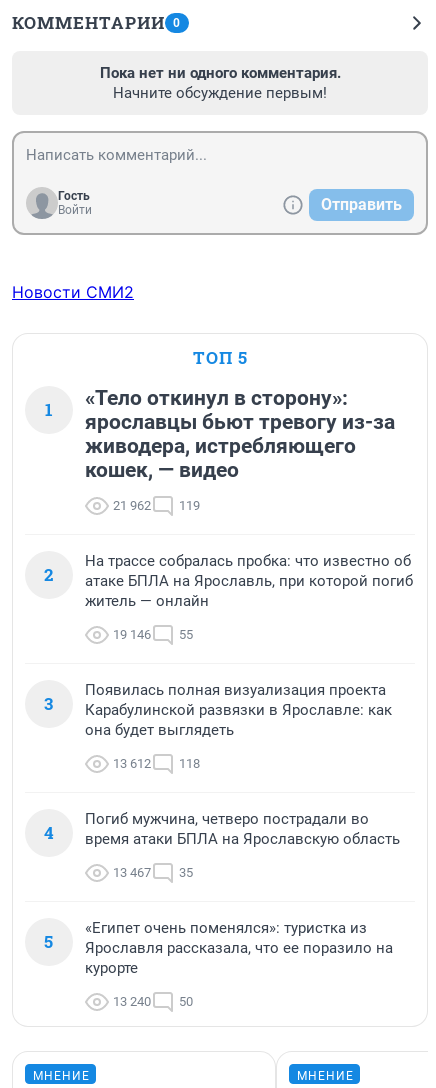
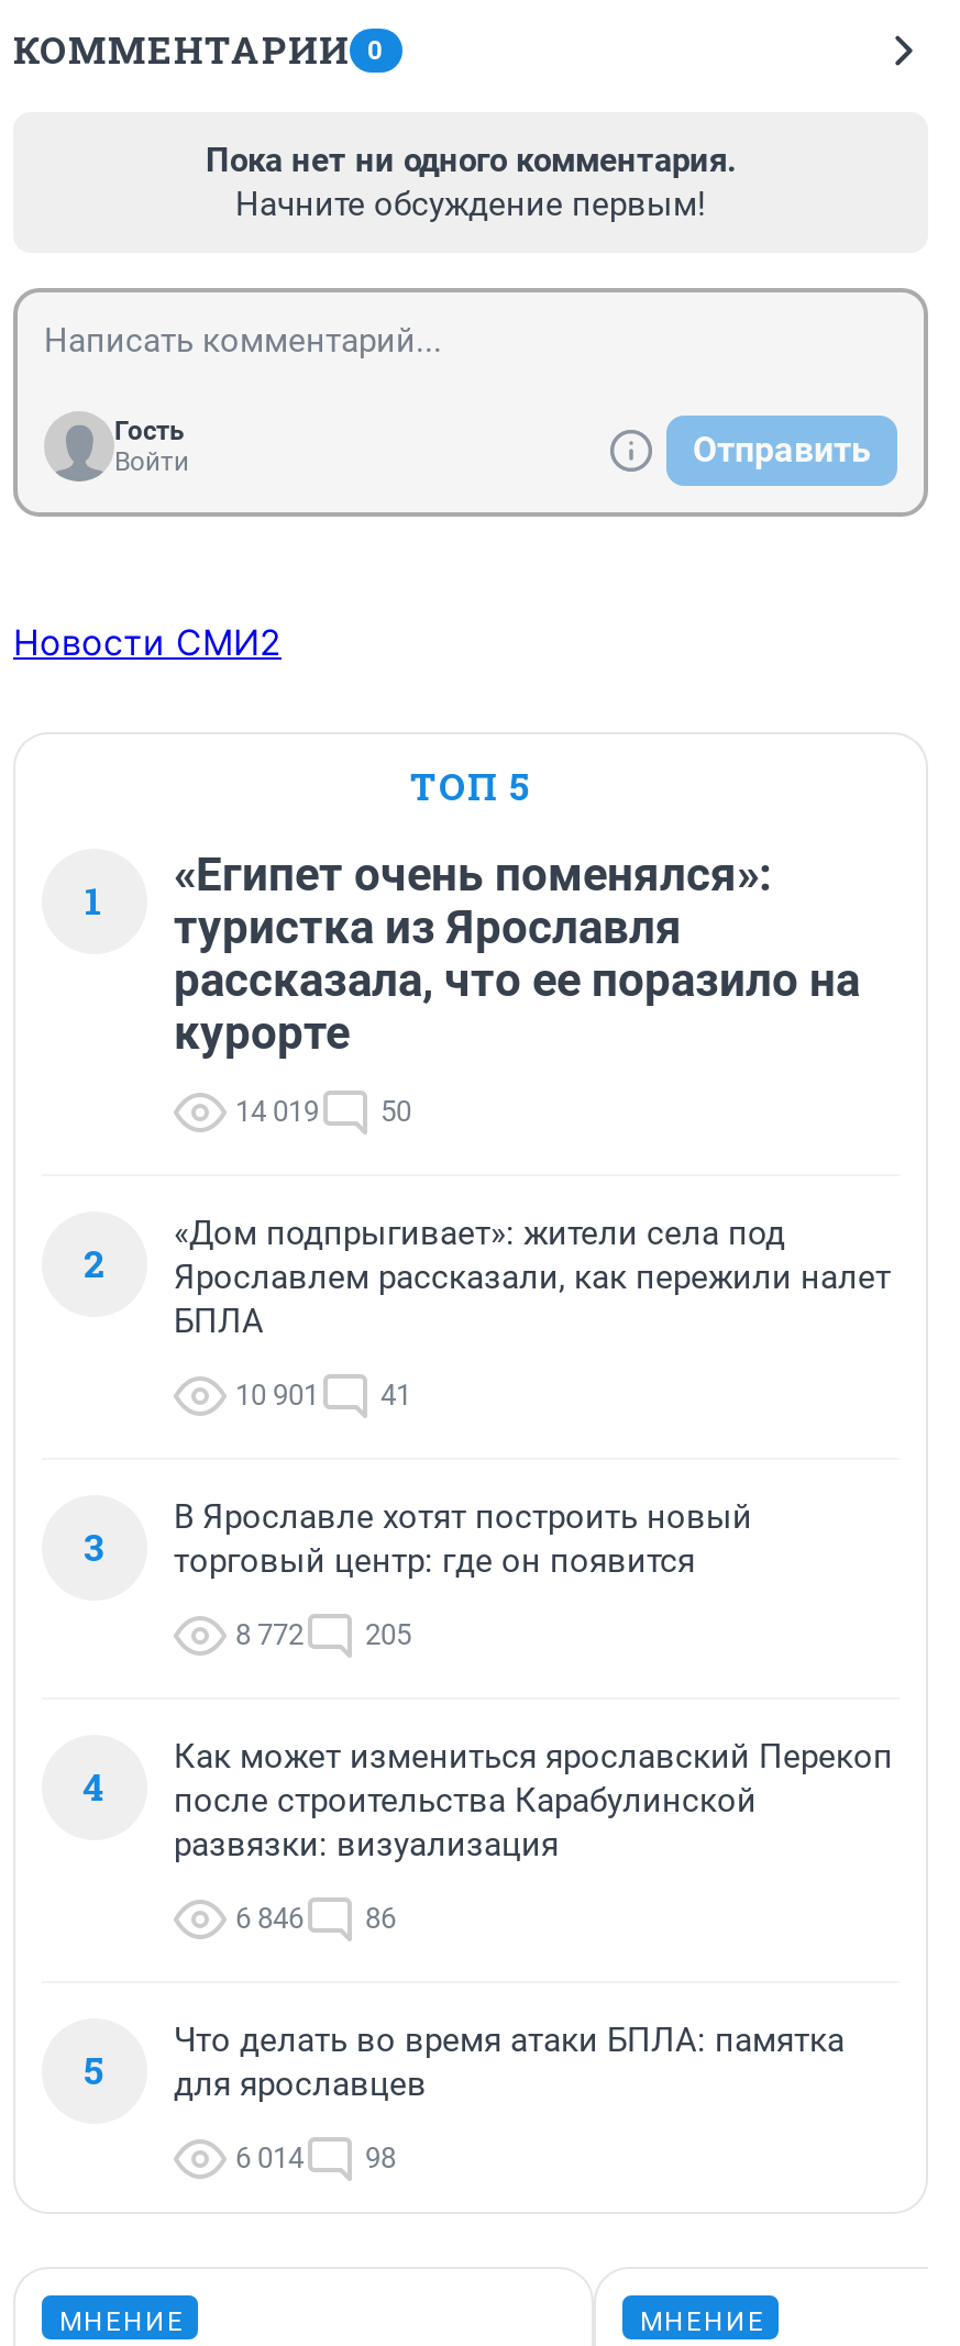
[85,386,395,482] «Тело откинул в сторону»: | ярославцы бьют тревогу из-за | живодера, истребляющего | кошек, — видео -> [174,848,860,1059] «Египет очень поменялся»: | туристка из Ярославля | рассказала, что ее поразило на | курорте
[113,498,200,513] 21 962 | 119 -> [235,1094,411,1127] 14 019 | 50
[85,552,413,610] На трассе собралась пробка: что известно об | атаке БПЛА на Ярославль, при которой погиб | житель — онлайн -> [174,1213,891,1341] «Дом подпрыгивает»: жители села под | Ярославлем рассказали, как пережили налет | БПЛА
[113,627,193,642] 19 146 | 55 -> [235,1378,411,1411] 10 901 | 41
[85,681,392,739] Появилась полная визуализация проекта | Карабулинской развязки в Ярославле: как | она будет выглядеть -> [174,1497,752,1580] В Ярославле хотят построить новый | торговый центр: где он появится
[113,756,200,771] 13 612 | 118 -> [235,1618,411,1651] 8 772 | 205
[85,810,400,848] Погиб мужчина, четверо пострадали во | время атаки БПЛА на Ярославскую область -> [174,1736,893,1864] Как может измениться ярославский Перекоп | после строительства Карабулинской | развязки: визуализация
[113,865,193,880] 13 467 | 35 -> [235,1901,396,1934] 6 846 | 86
[85,919,393,977] «Египет очень поменялся»: туристка из | Ярославля рассказала, что ее поразило на | курорте -> [174,2020,845,2103] Что делать во время атаки БПЛА: памятка | для ярославцев
[113,994,193,1009] 13 240 | 50 -> [235,2141,396,2174] 6 014 | 98

